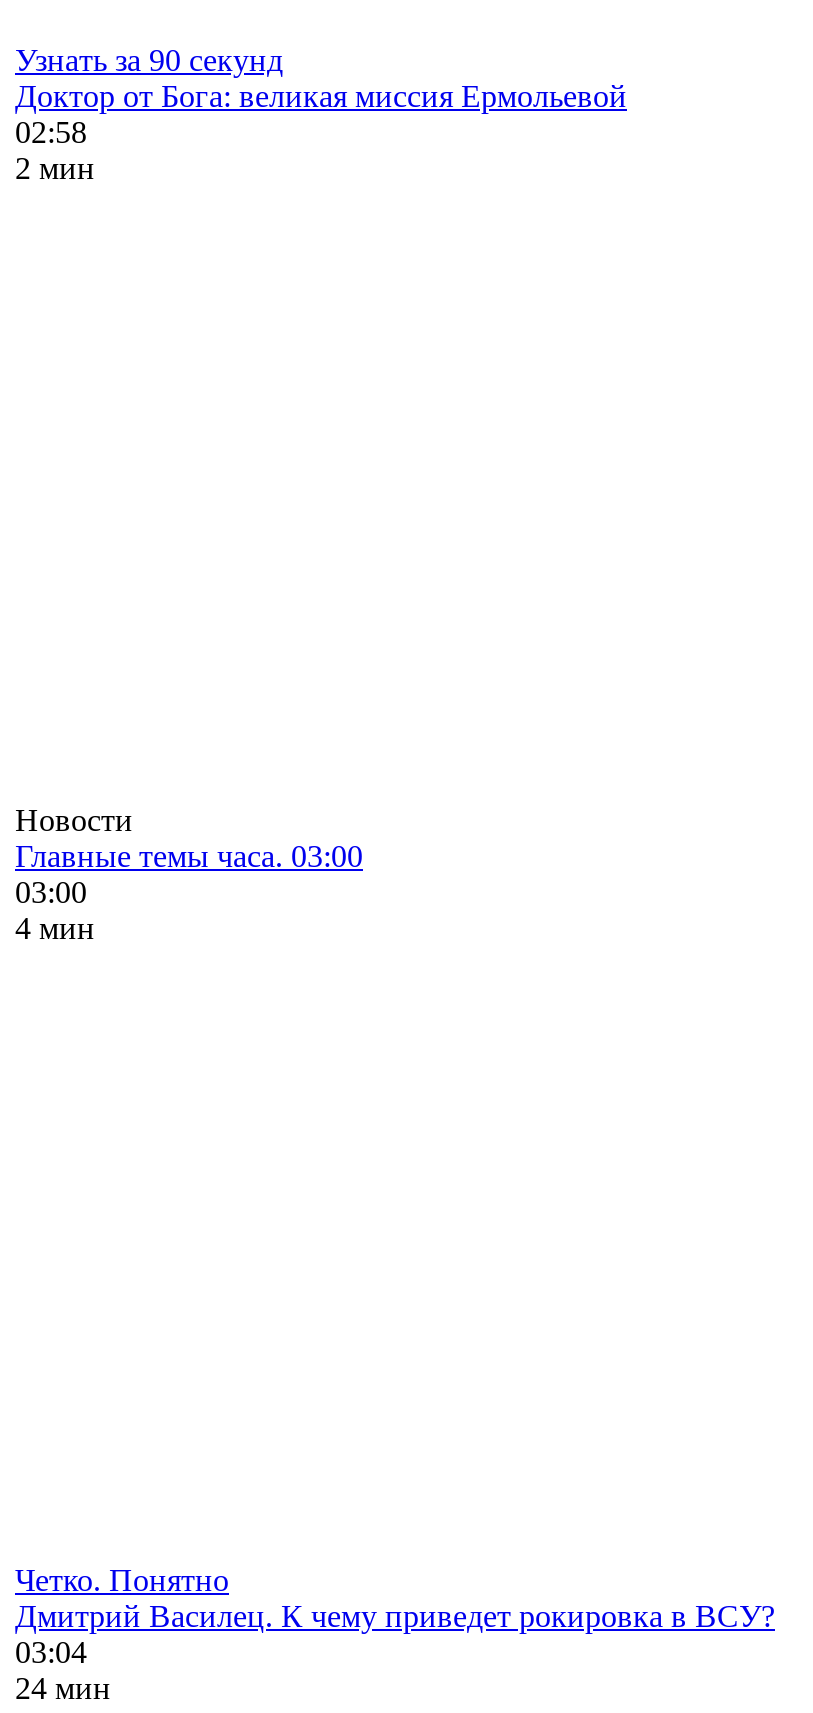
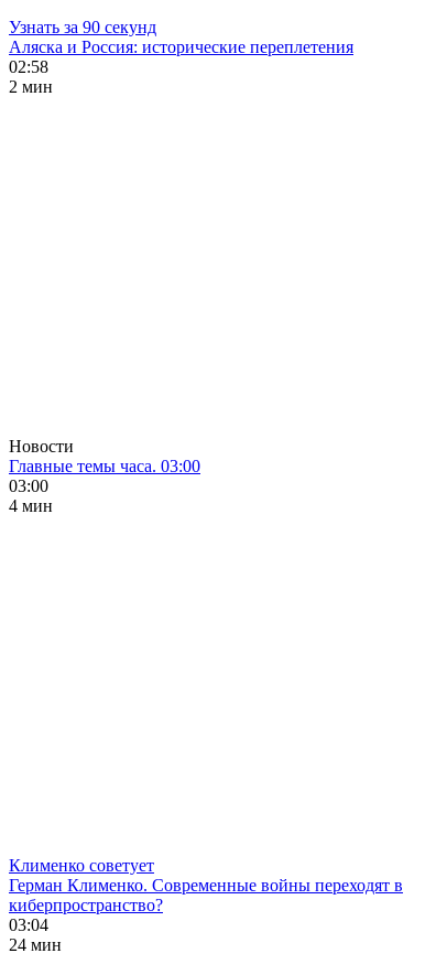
[15,79,627,113] Доктор от Бога: великая миссия Ермольевой -> [9,38,353,56] Аляска и Россия: исторические переплетения
[15,1563,775,1633] Четко. Понятно | Дмитрий Василец. К чему приведет рокировка в ВСУ? -> [9,856,403,914] Клименко советует | Герман Клименко. Современные войны переходят в | киберпространство?

